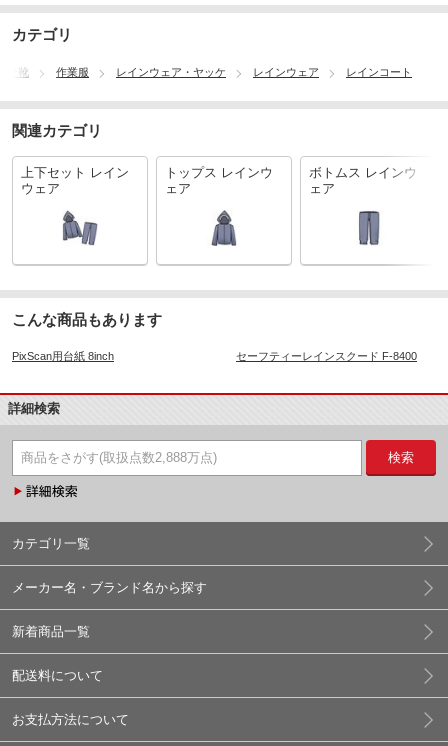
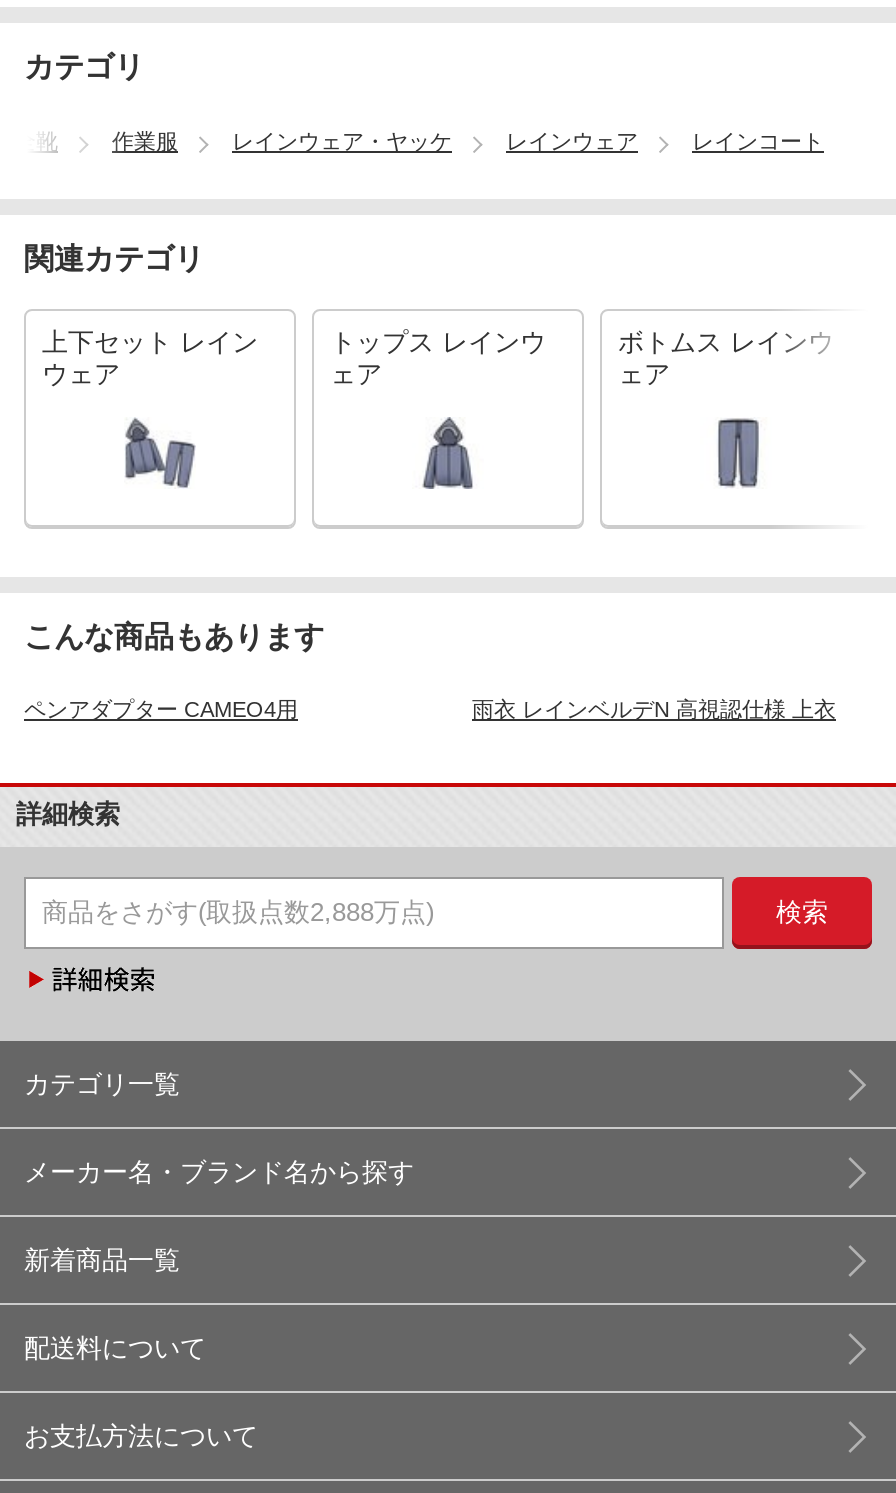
[12,350,417,362] PixScan用台紙 8inch | セーフティーレインスクード F-8400 -> [24,697,836,721] ペンアダプター CAMEO4用 | 雨衣 レインベルデN 高視認仕様 上衣

